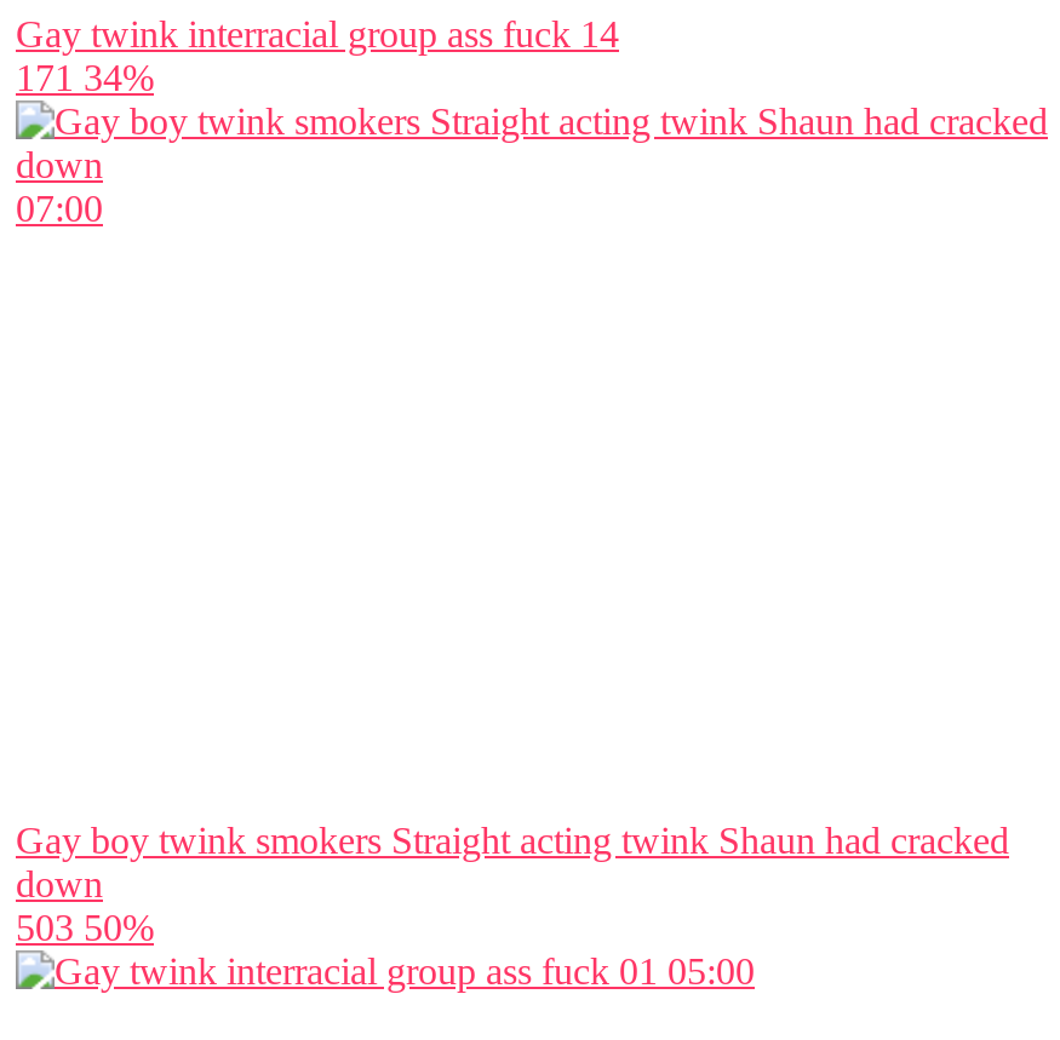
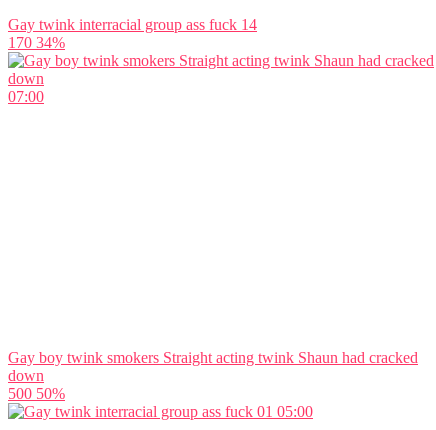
[16,56,154,98] 171 34% -> [8,34,65,51] 170 34%
[16,906,154,948] 503 50% -> [8,385,65,402] 500 50%

